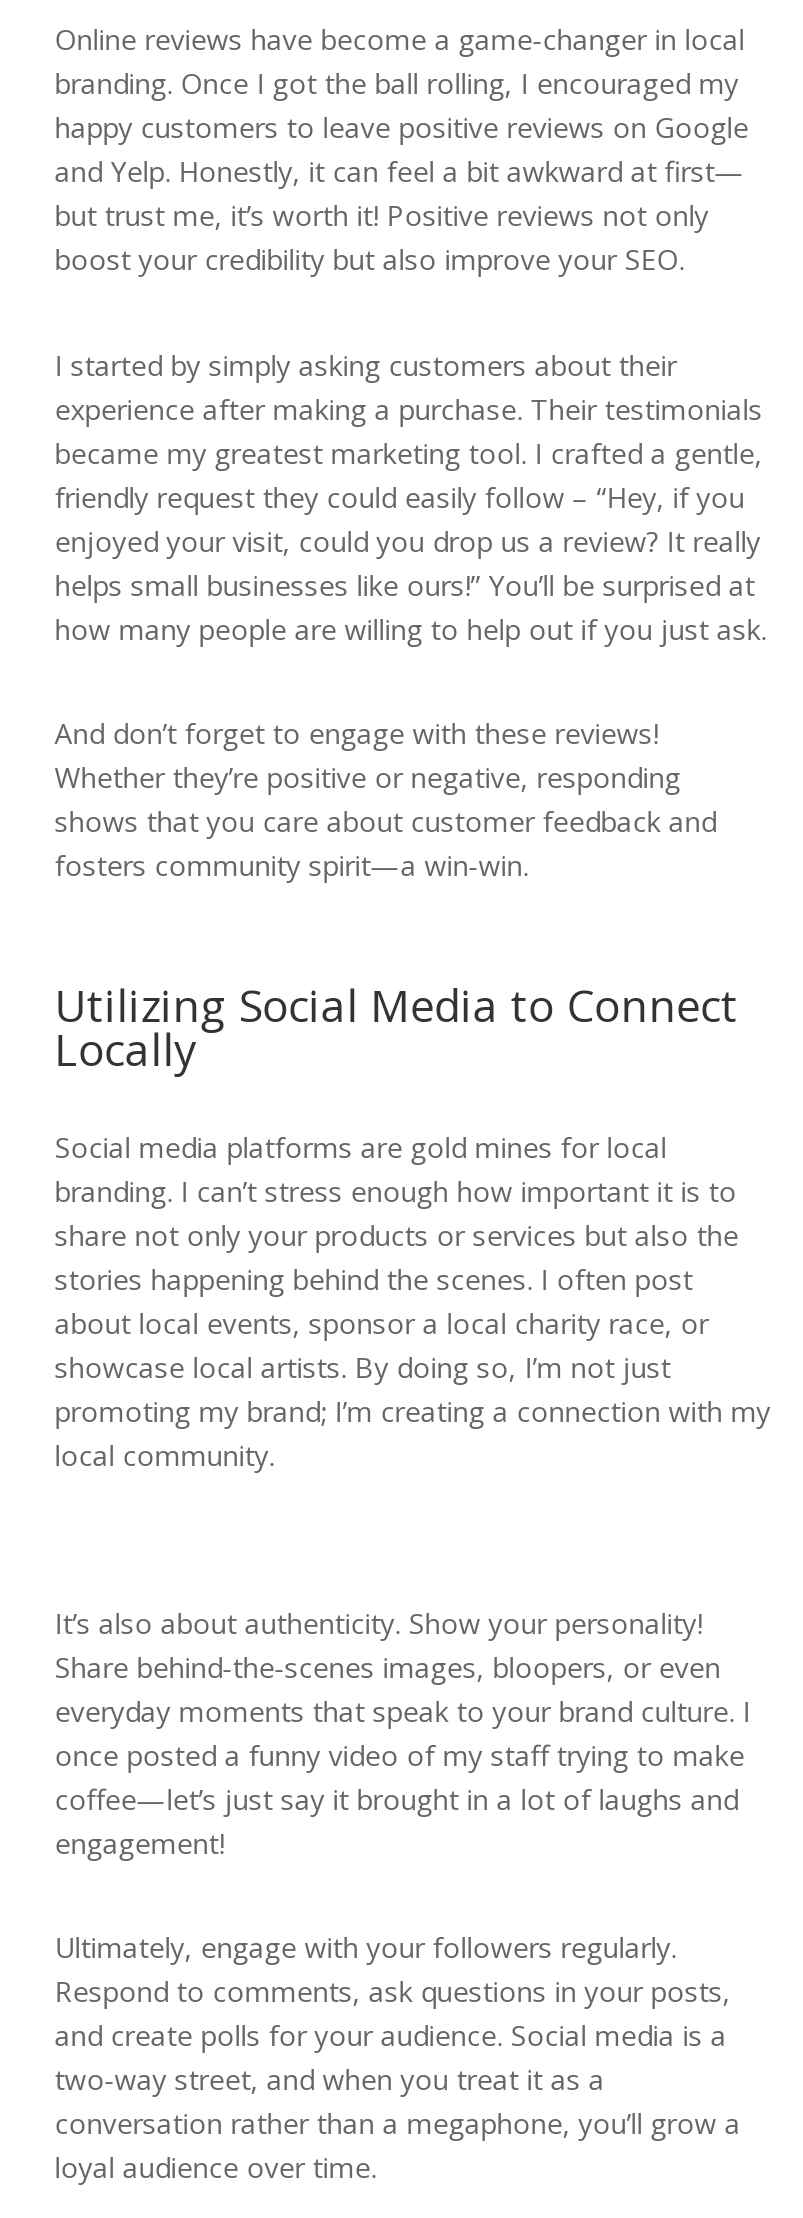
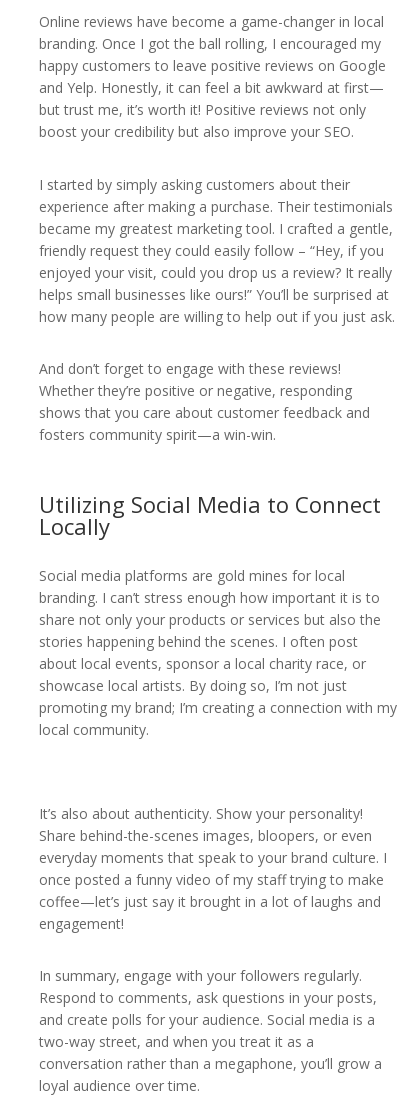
[55,1929,677,1967] Ultimately, engage with your followers regularly. -> [39,966,362,985] In summary, engage with your followers regularly.

